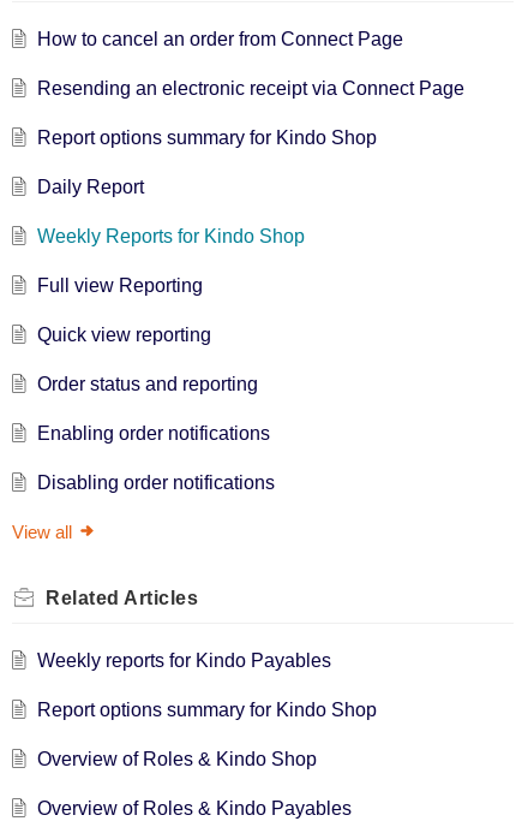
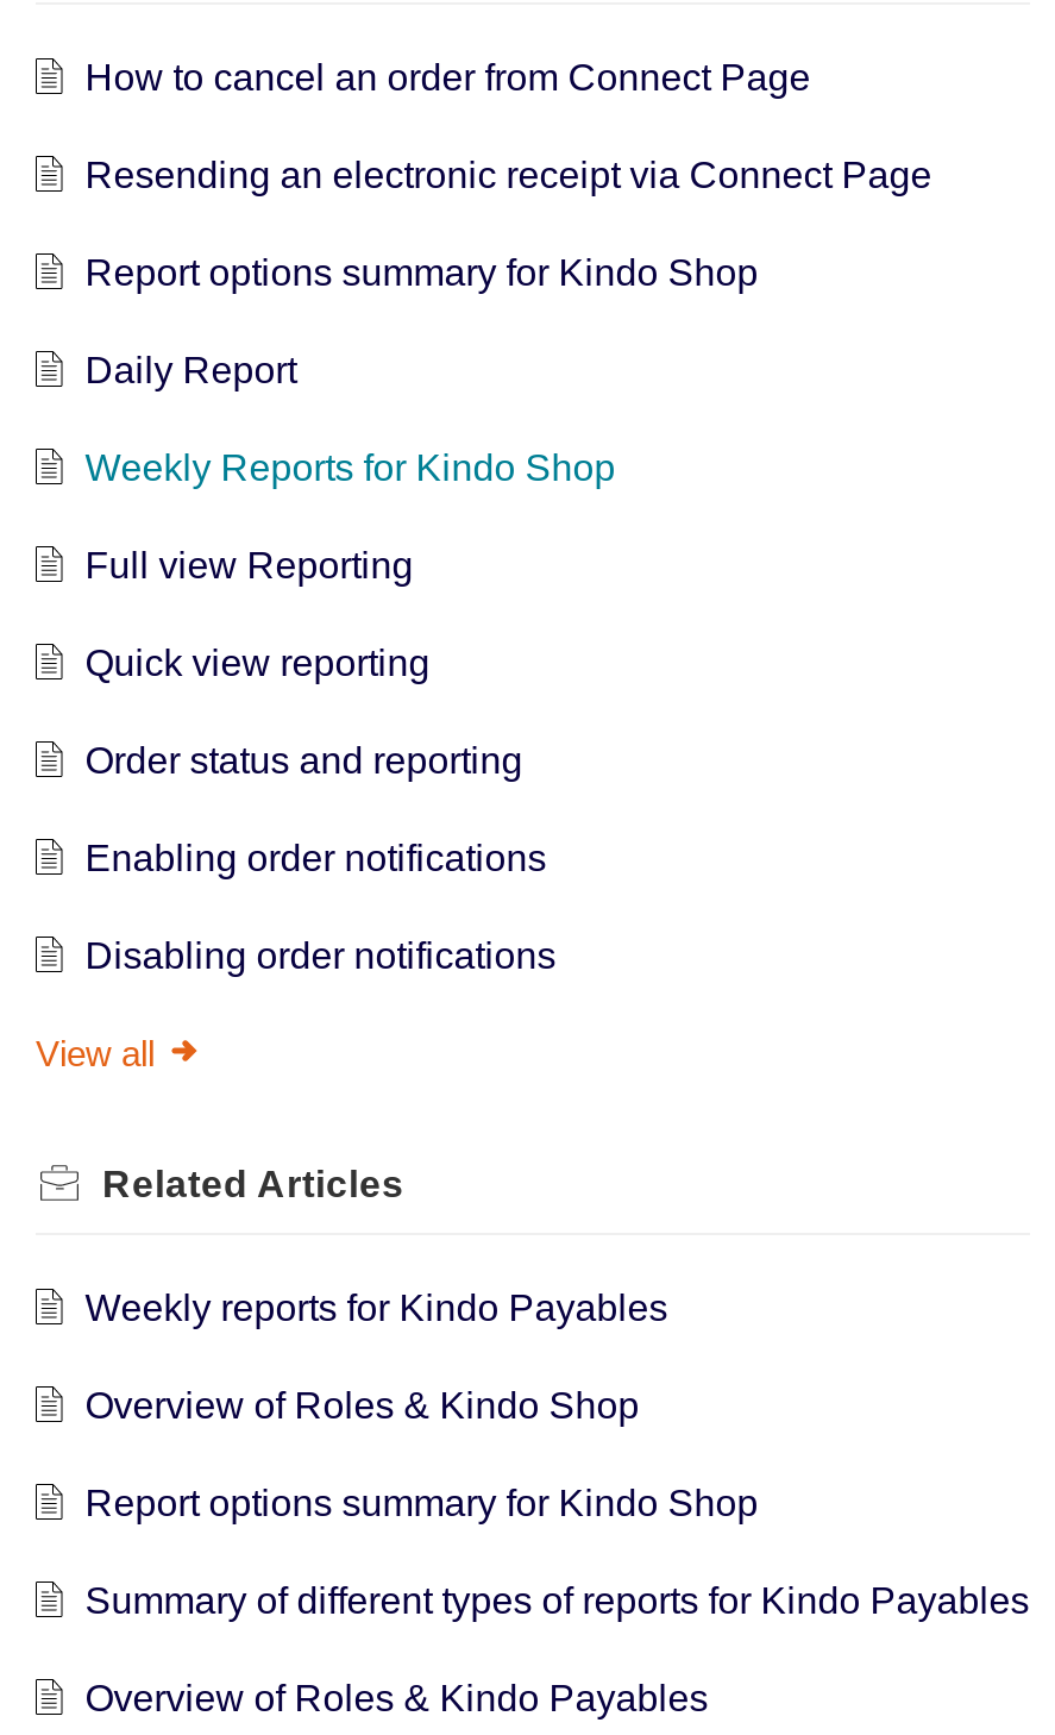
none -> [85,1579,1030,1620] Summary of different types of reports for Kindo Payables
moved [37,748,317,769] -> [85,1384,639,1424]: Overview of Roles & Kindo Shop

